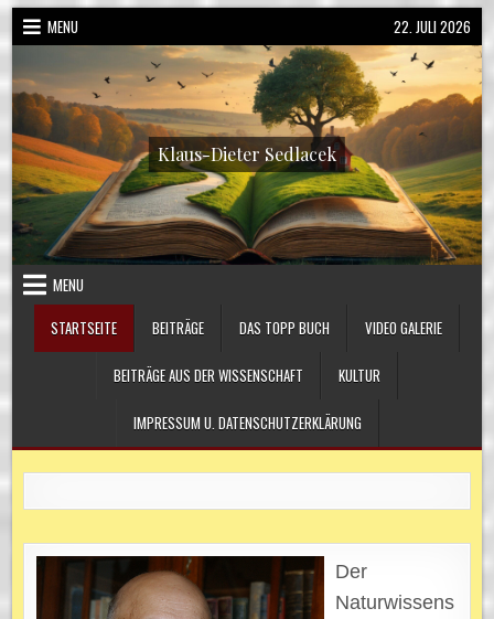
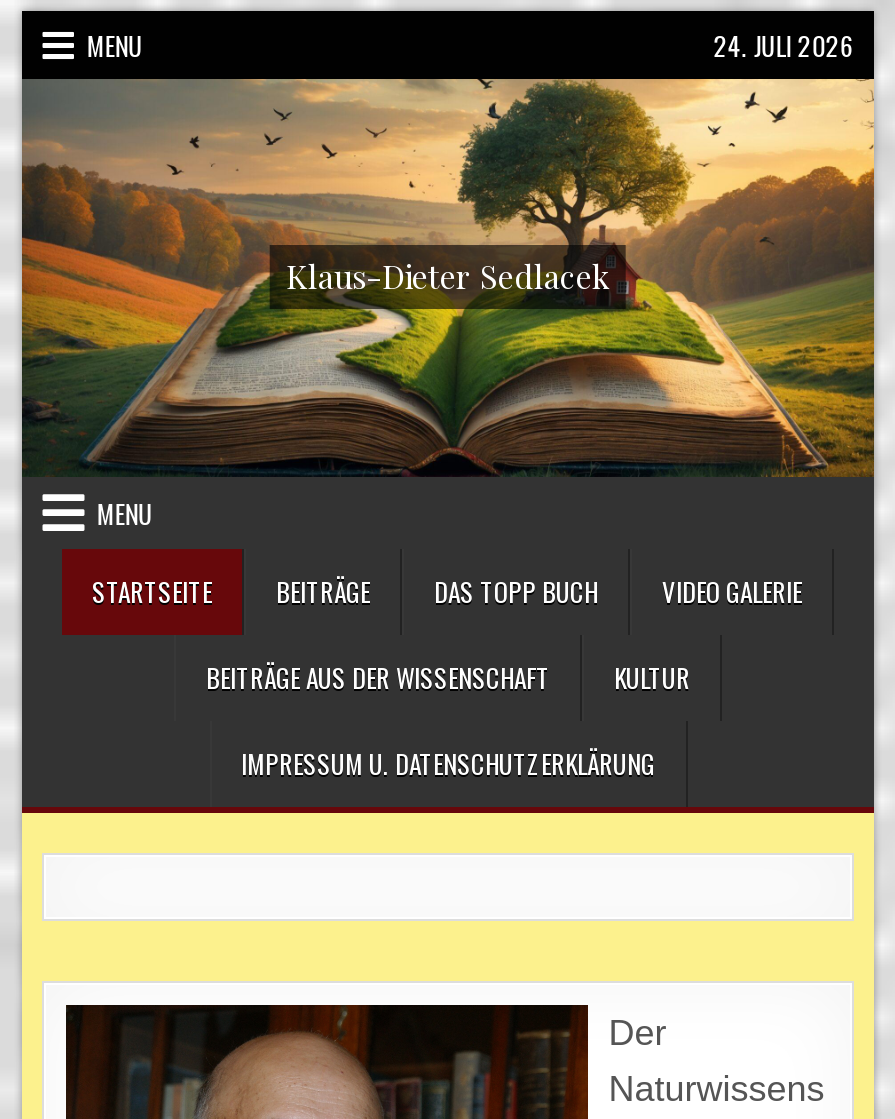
[393,15,471,38] 22. JULI 2026 -> [714,25,854,65] 24. JULI 2026

